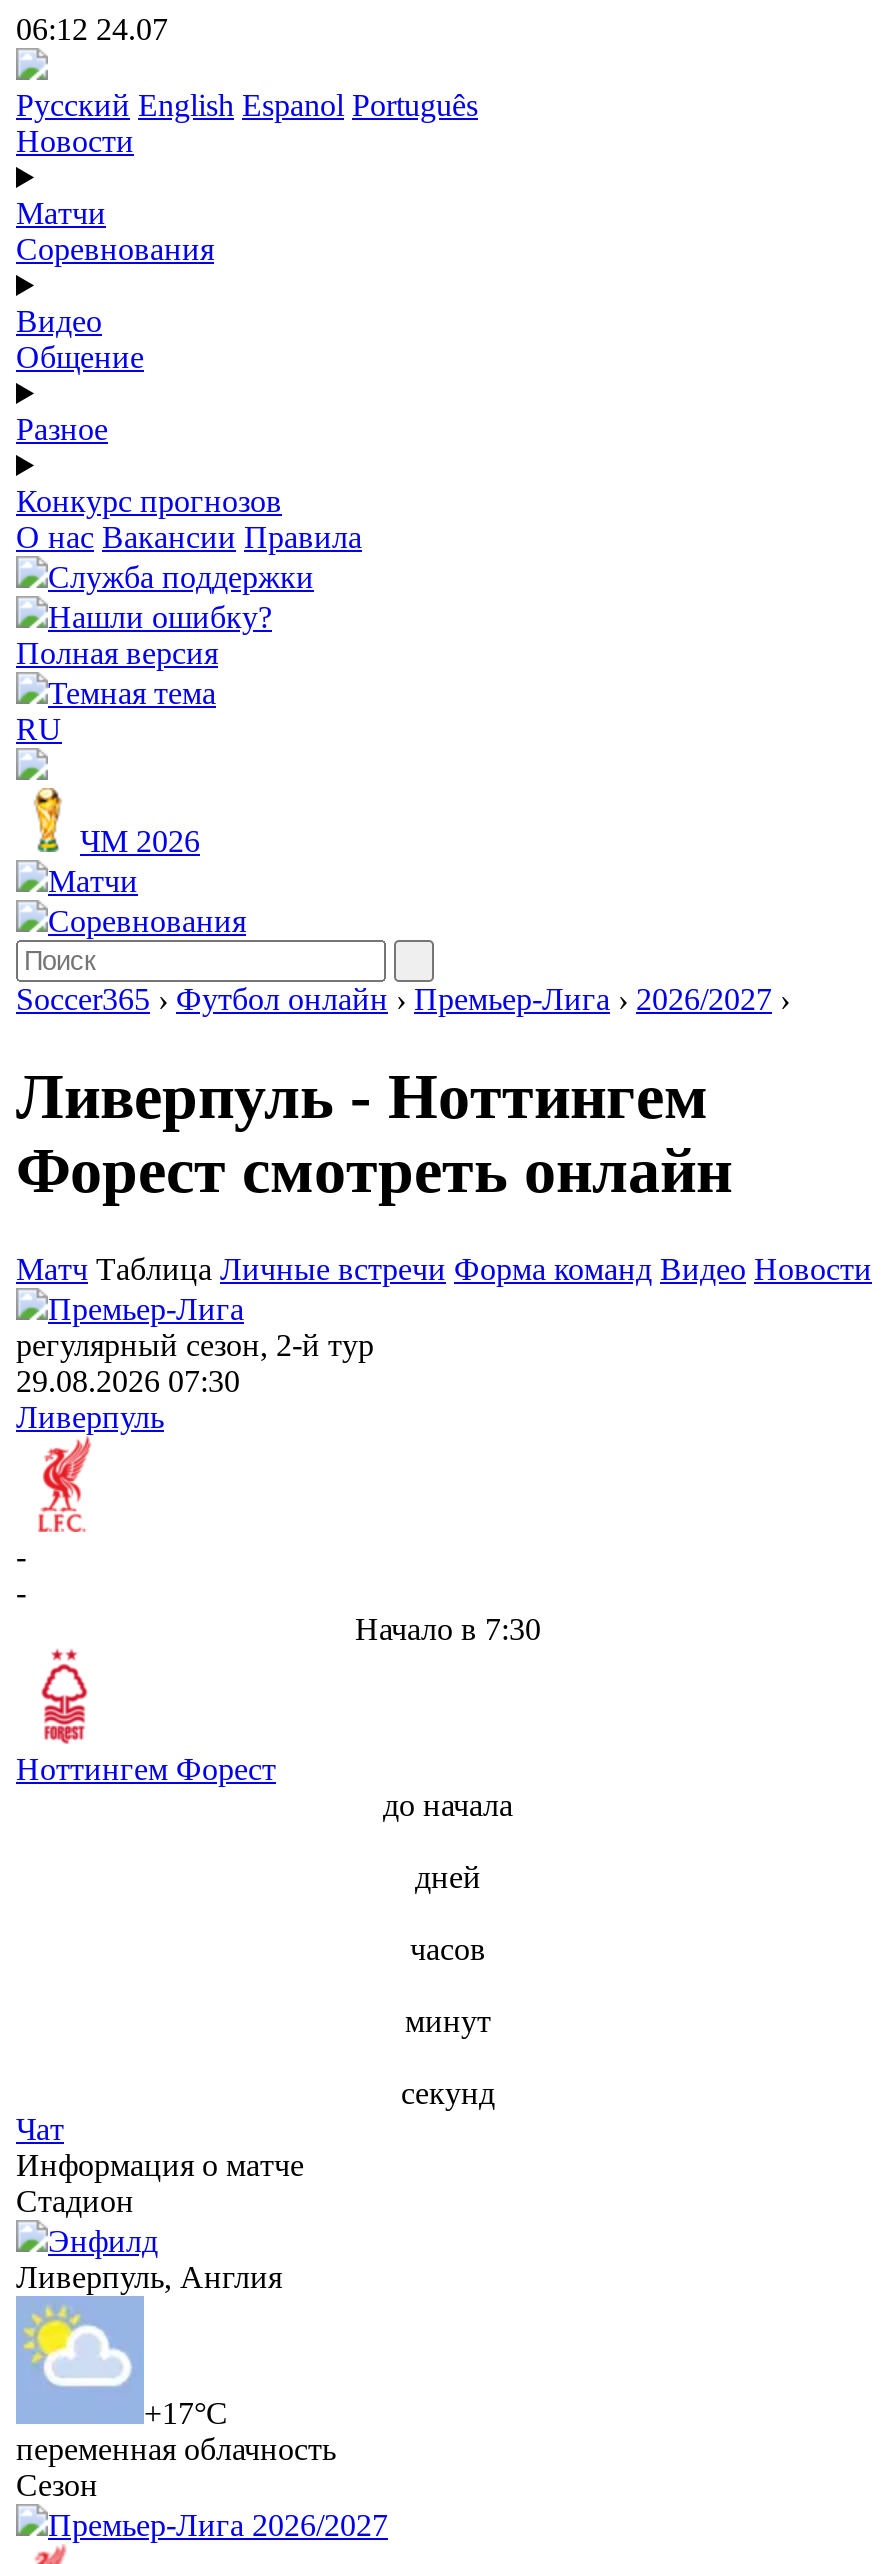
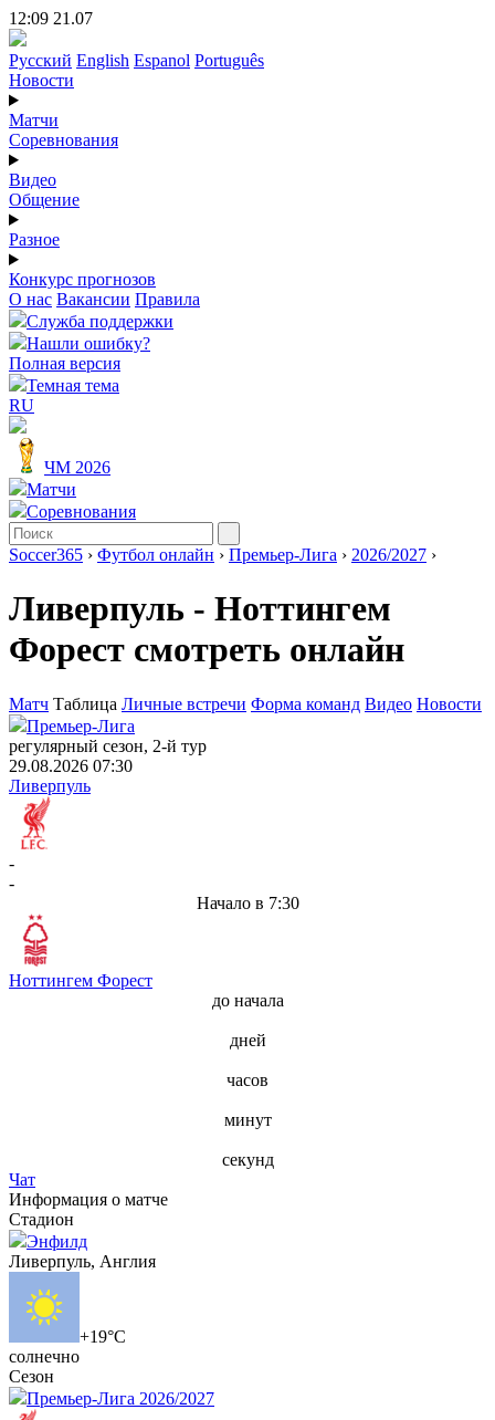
[16,12,168,46] 06:12 24.07 -> [9,9,93,28] 12:09 21.07
[16,2304,336,2466] [image] | +17°C | переменная облачность -> [9,1278,126,1366] [image] | +19°C | солнечно

